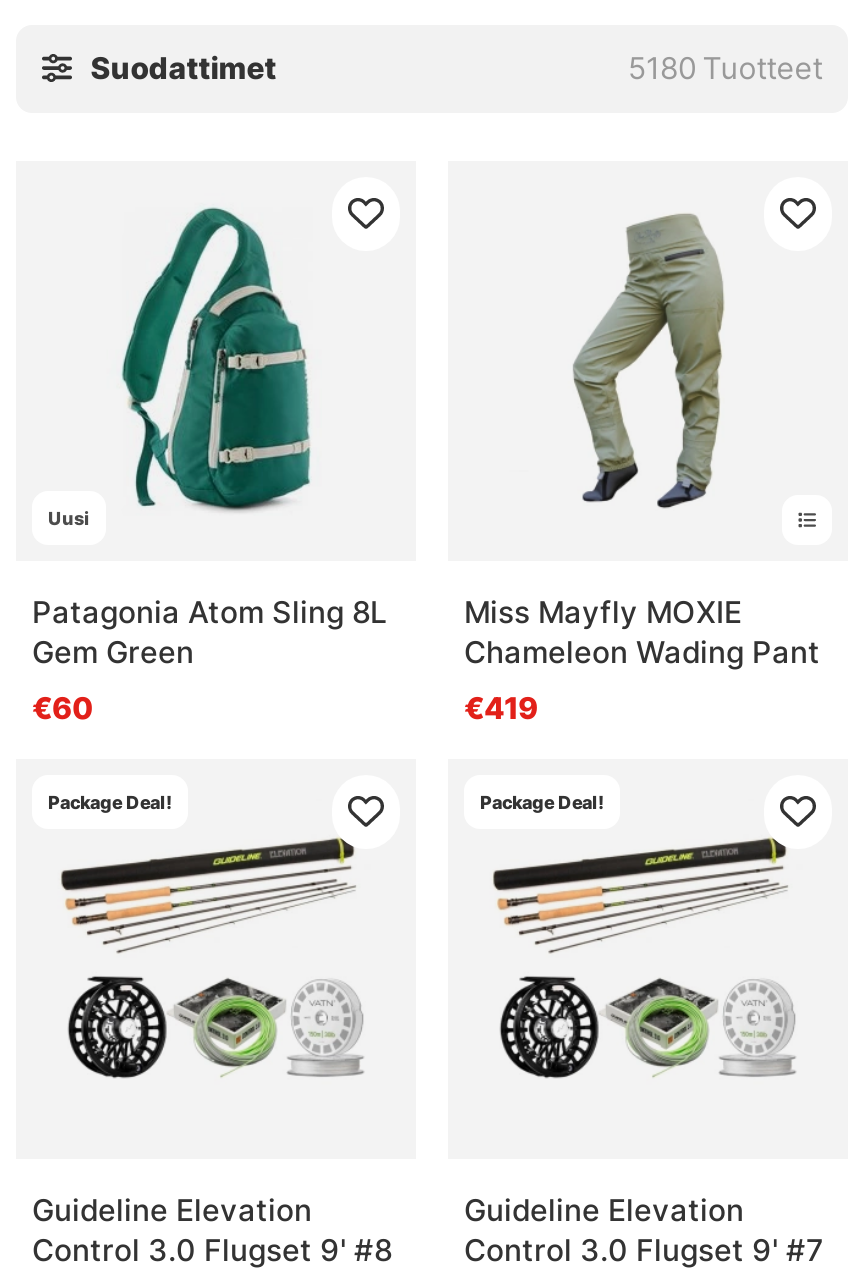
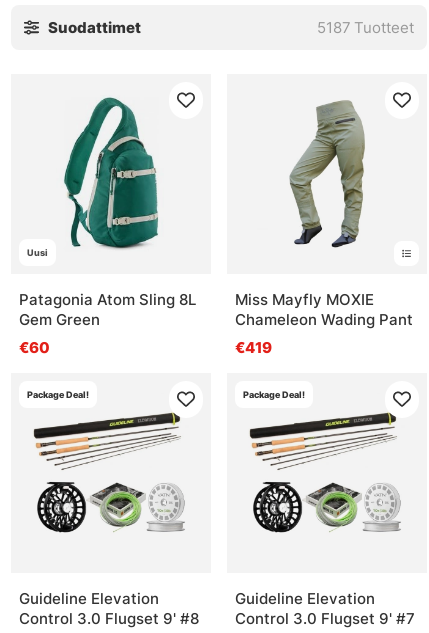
[628,49,822,87] 5180 Tuotteet -> [317,18,414,37] 5187 Tuotteet

